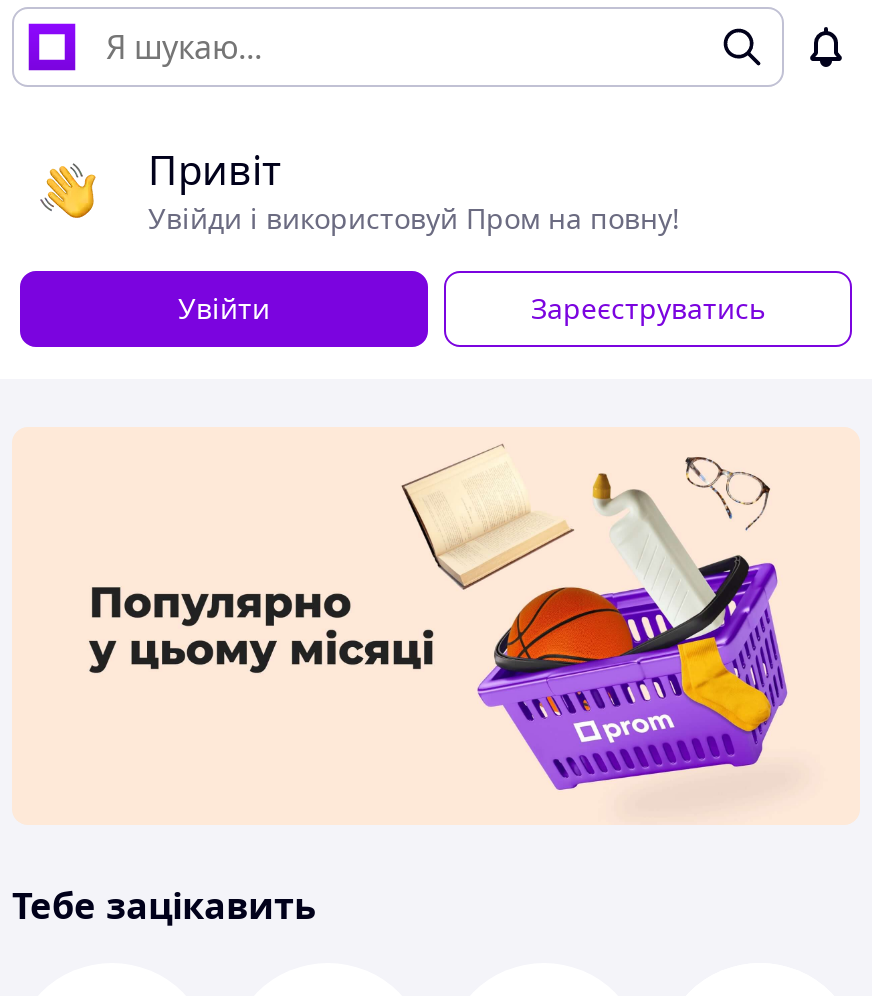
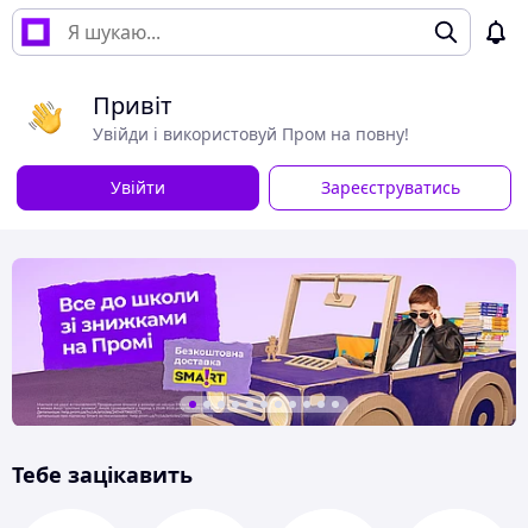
[14,429,858,823] [image] -> [11,258,517,427] [image]

